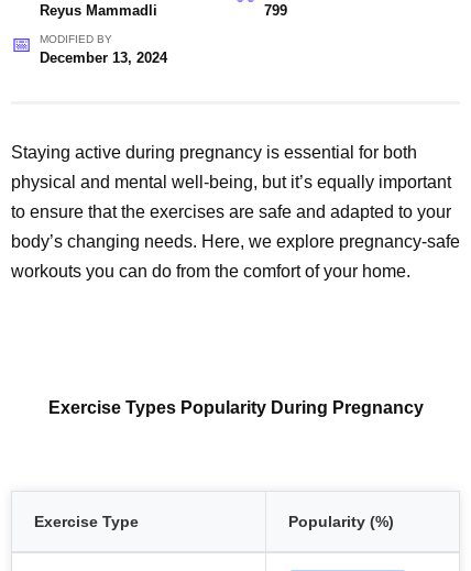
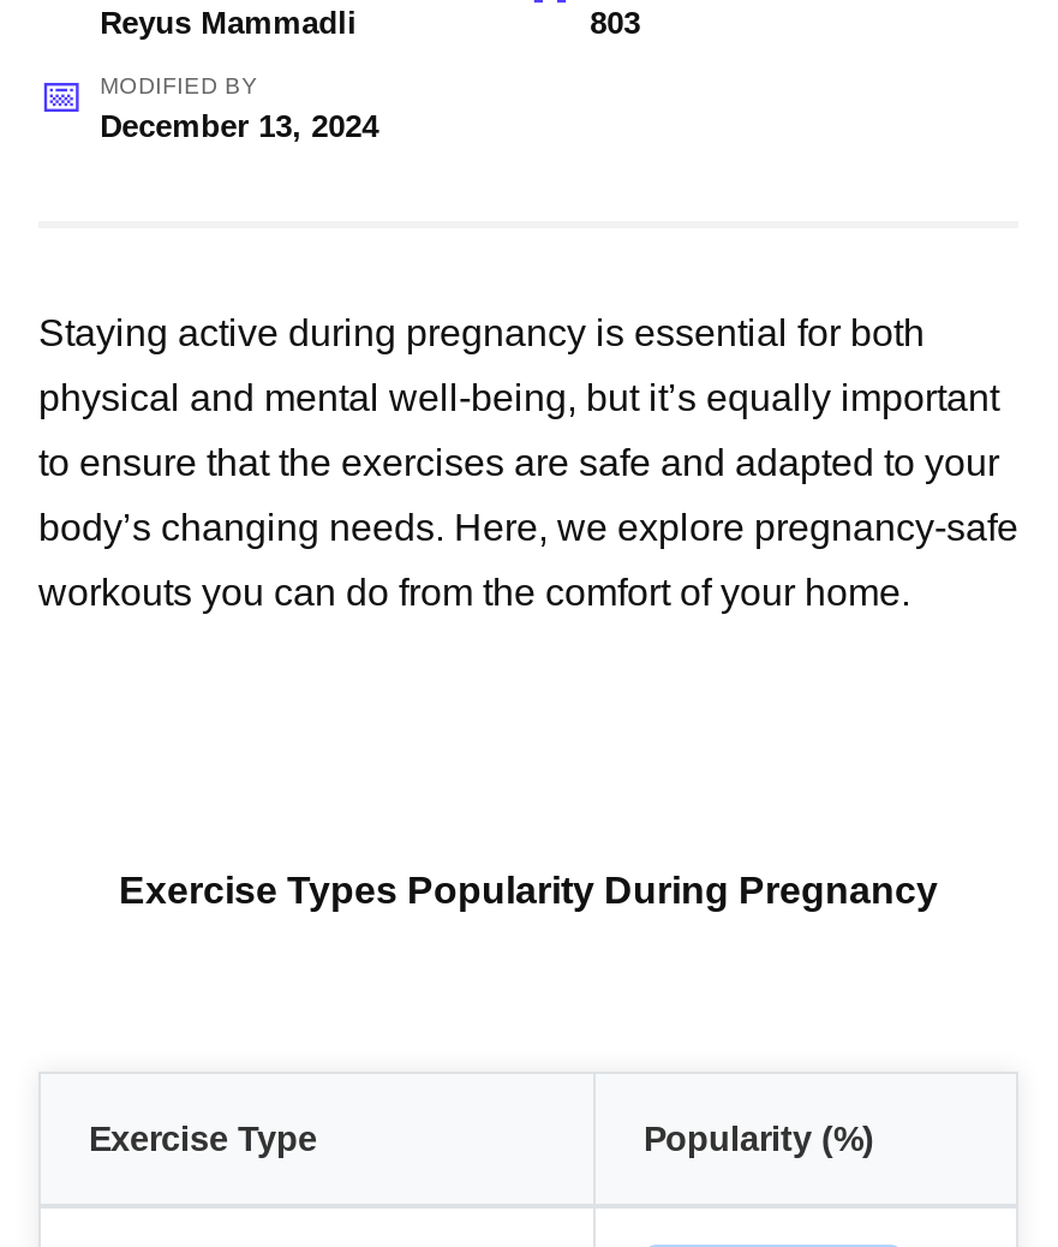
[264,2,287,18] 799 -> [590,4,640,40] 803

